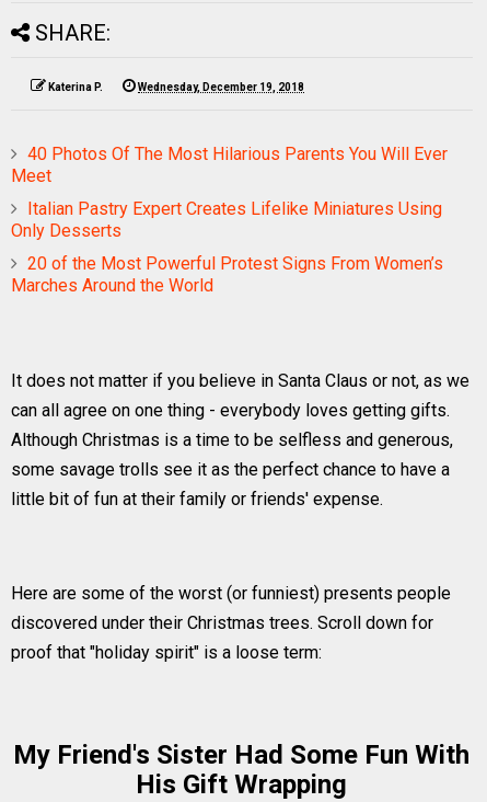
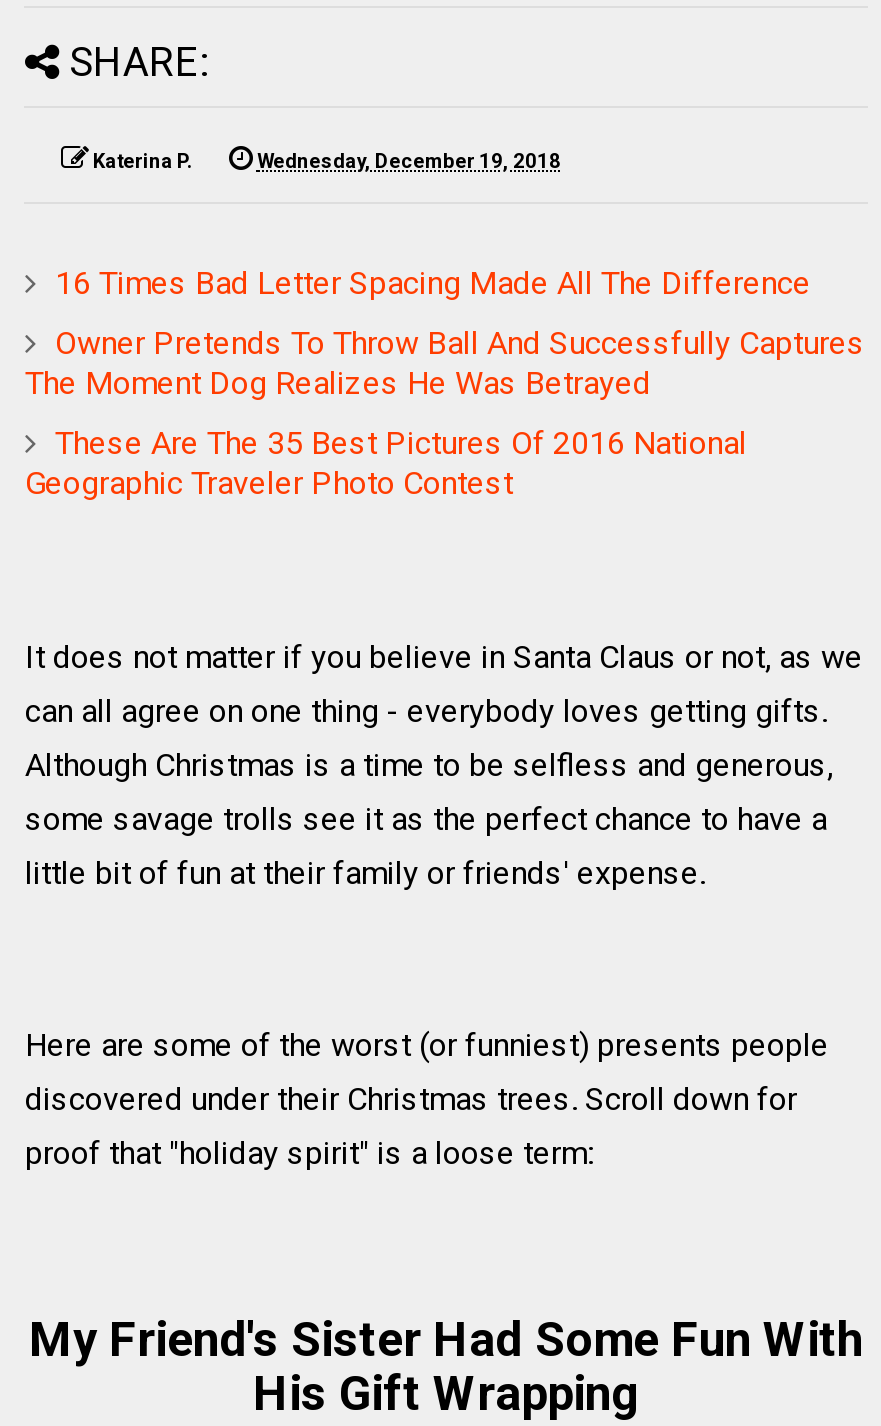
[11,144,448,186] 40 Photos Of The Most Hilarious Parents You Will Ever | Meet -> [55,264,811,302] 16 Times Bad Letter Spacing Made All The Difference
[11,198,443,241] Italian Pastry Expert Creates Lifelike Miniatures Using | Only Desserts -> [25,324,865,402] Owner Pretends To Throw Ball And Successfully Captures | The Moment Dog Realizes He Was Betrayed
[11,253,444,296] 20 of the Most Powerful Protest Signs From Women’s | Marches Around the World -> [25,424,747,502] These Are The 35 Best Pictures Of 2016 National | Geographic Traveler Photo Contest

